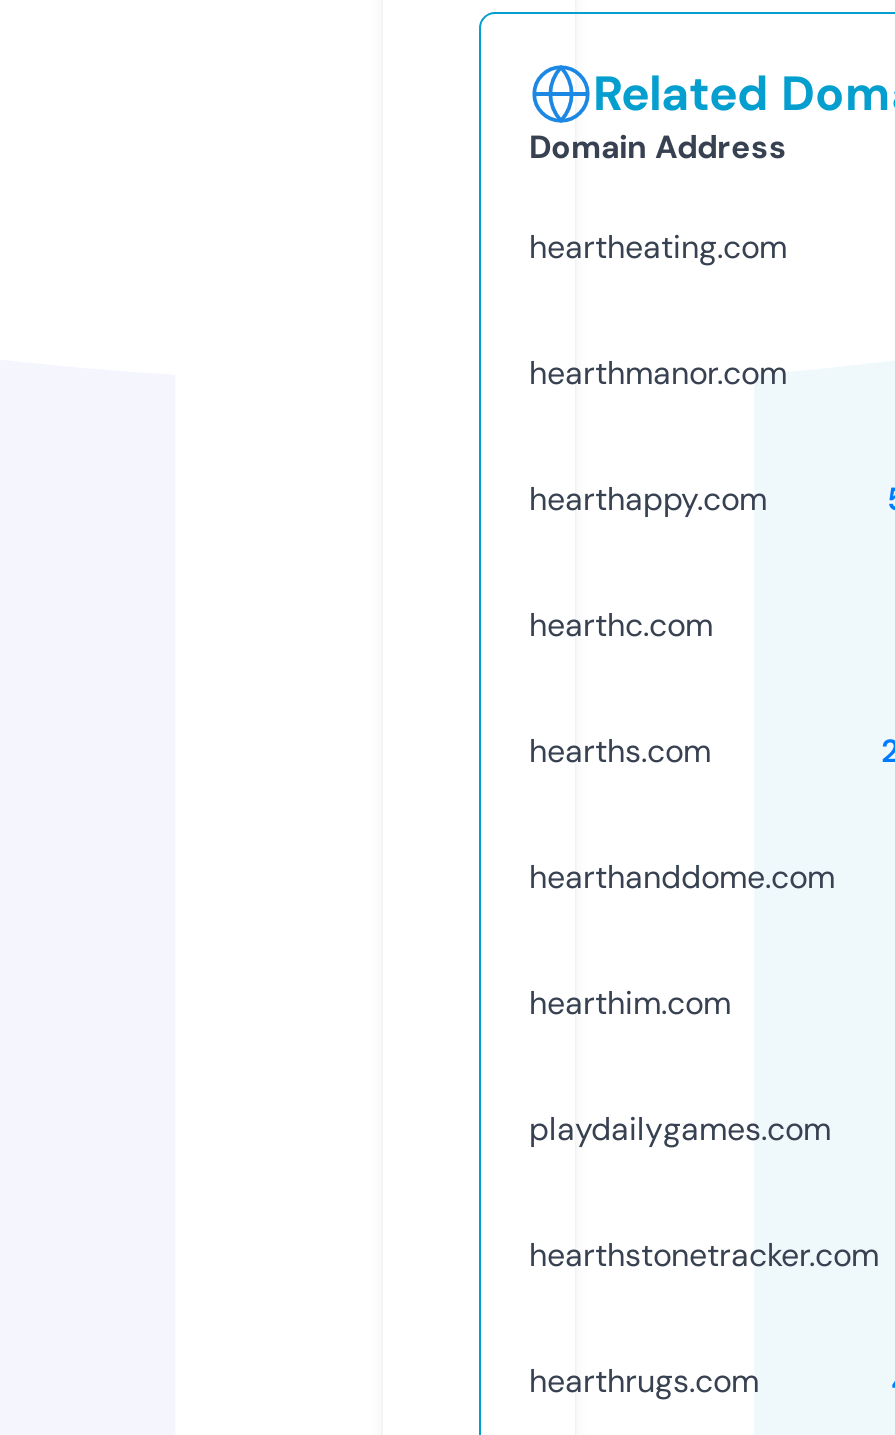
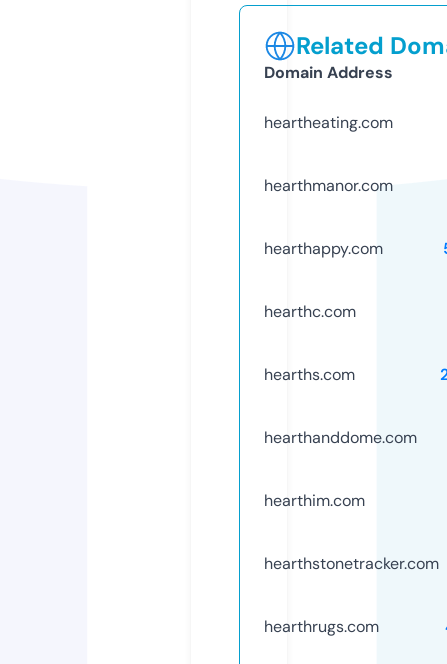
[529,1108,831,1150] playdailygames.com -> none

